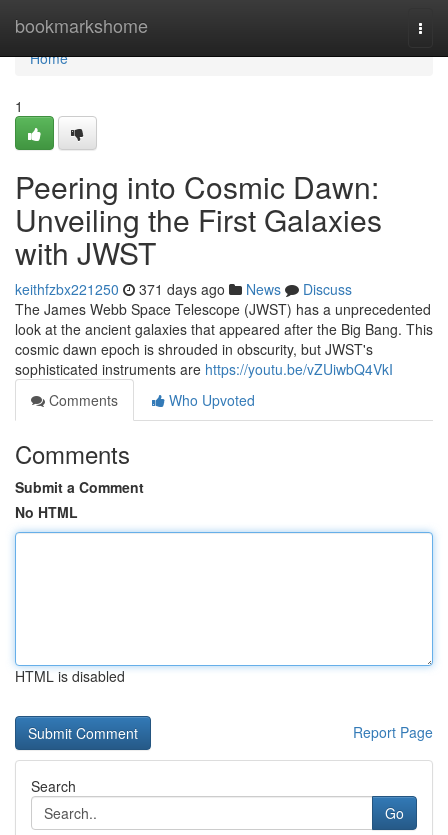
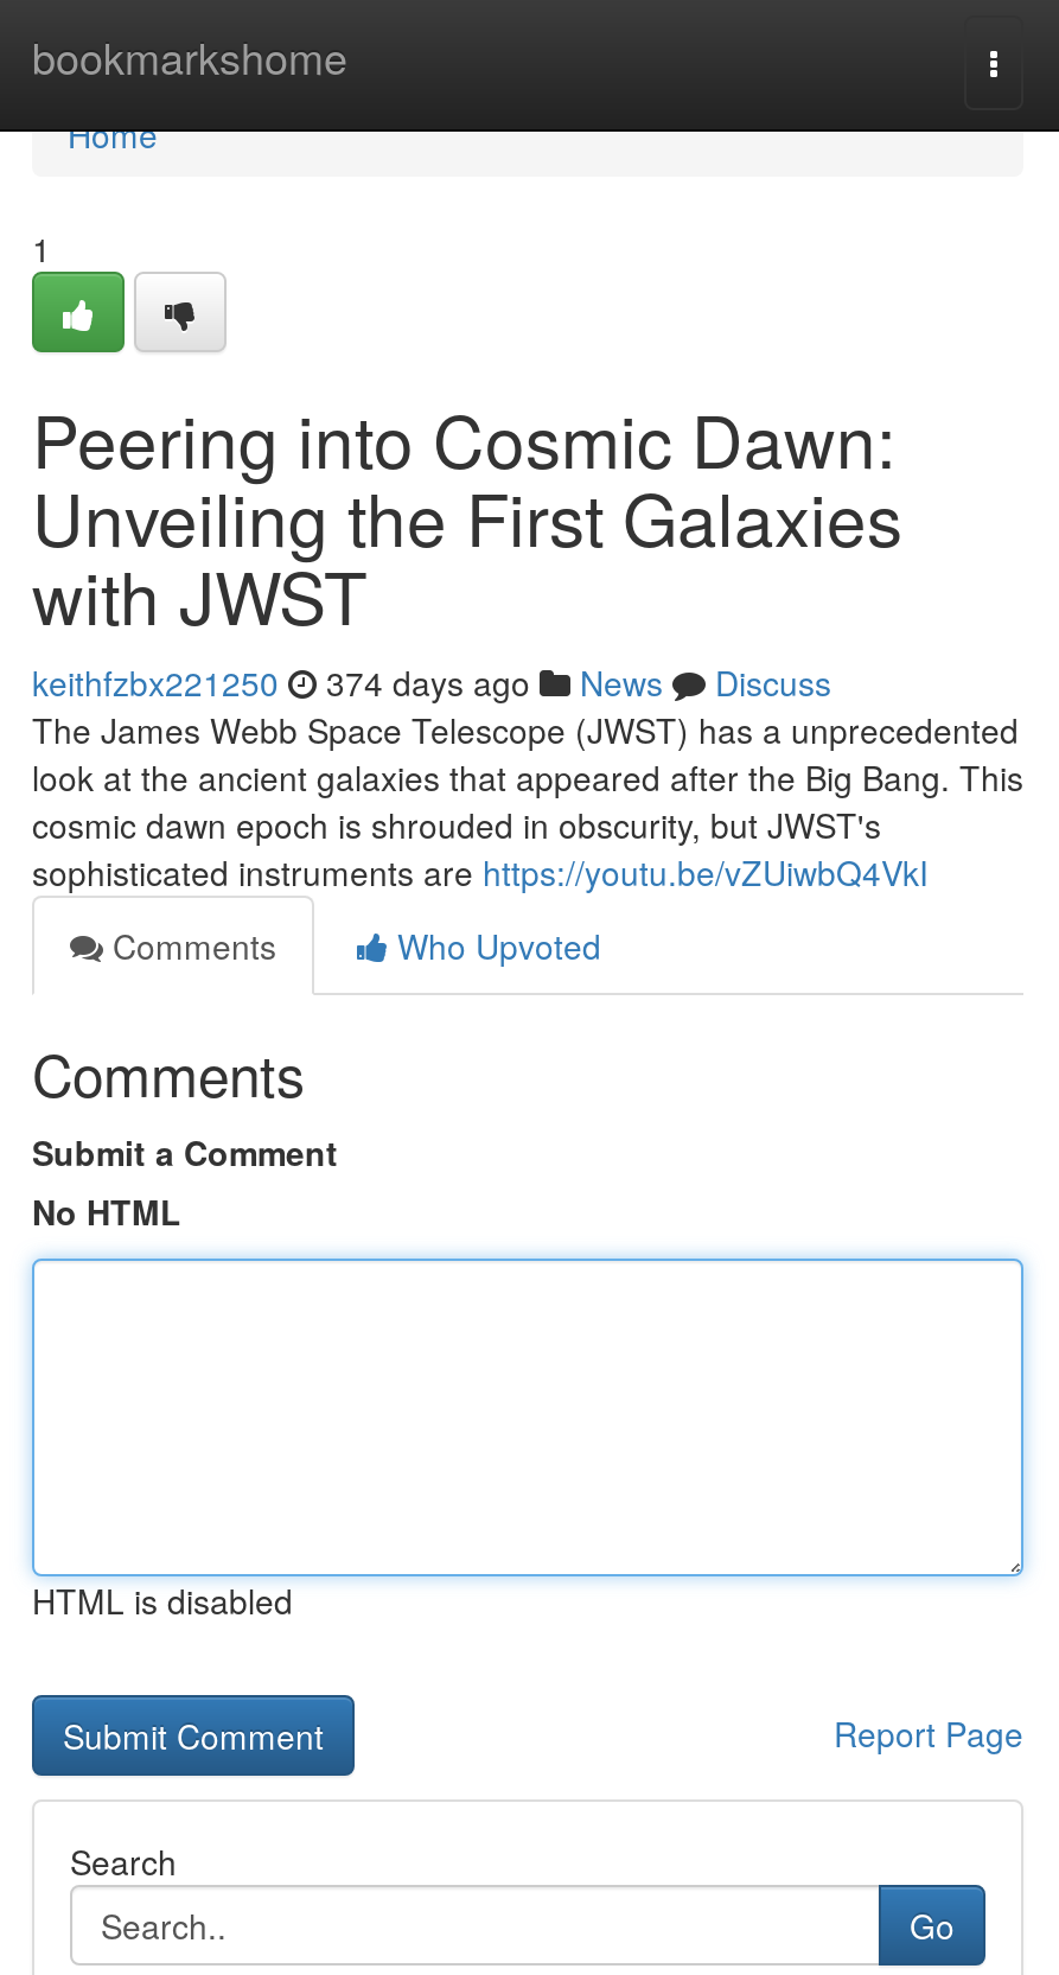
[15,279,352,299] keithfzbx221250 371 days ago News Discuss -> [32,658,831,706] keithfzbx221250 374 days ago News Discuss

